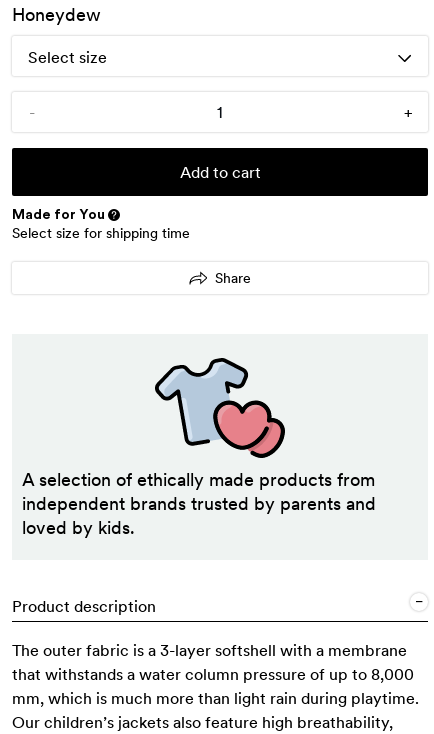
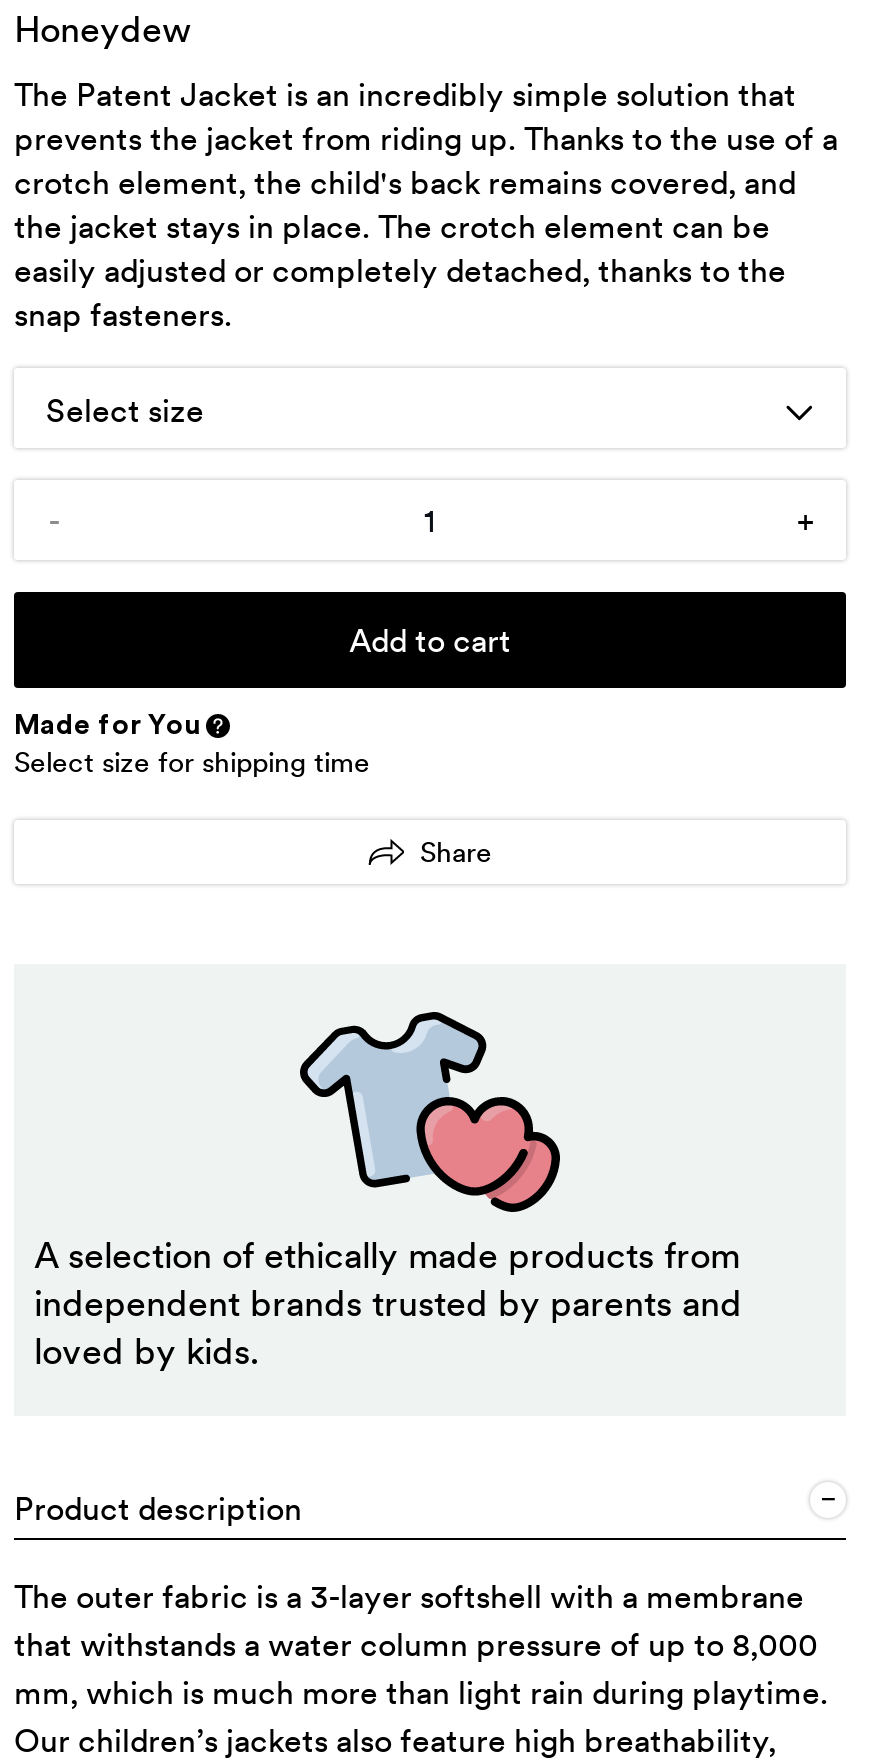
none -> [14,73,838,333] The Patent Jacket is an incredibly simple solution that | prevents the jacket from riding up. Thanks to the use of a | crotch element, the child's back remains covered, and | the jacket stays in place. The crotch element can be | easily adjusted or completely detached, thanks to the | snap fasteners.

